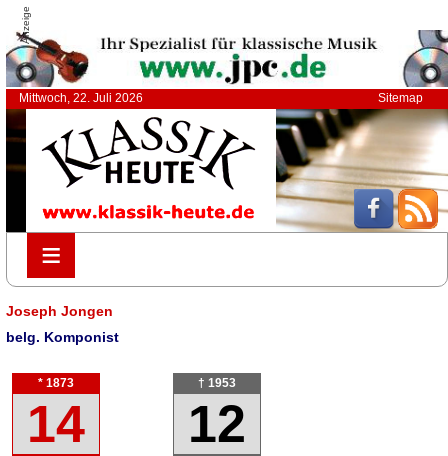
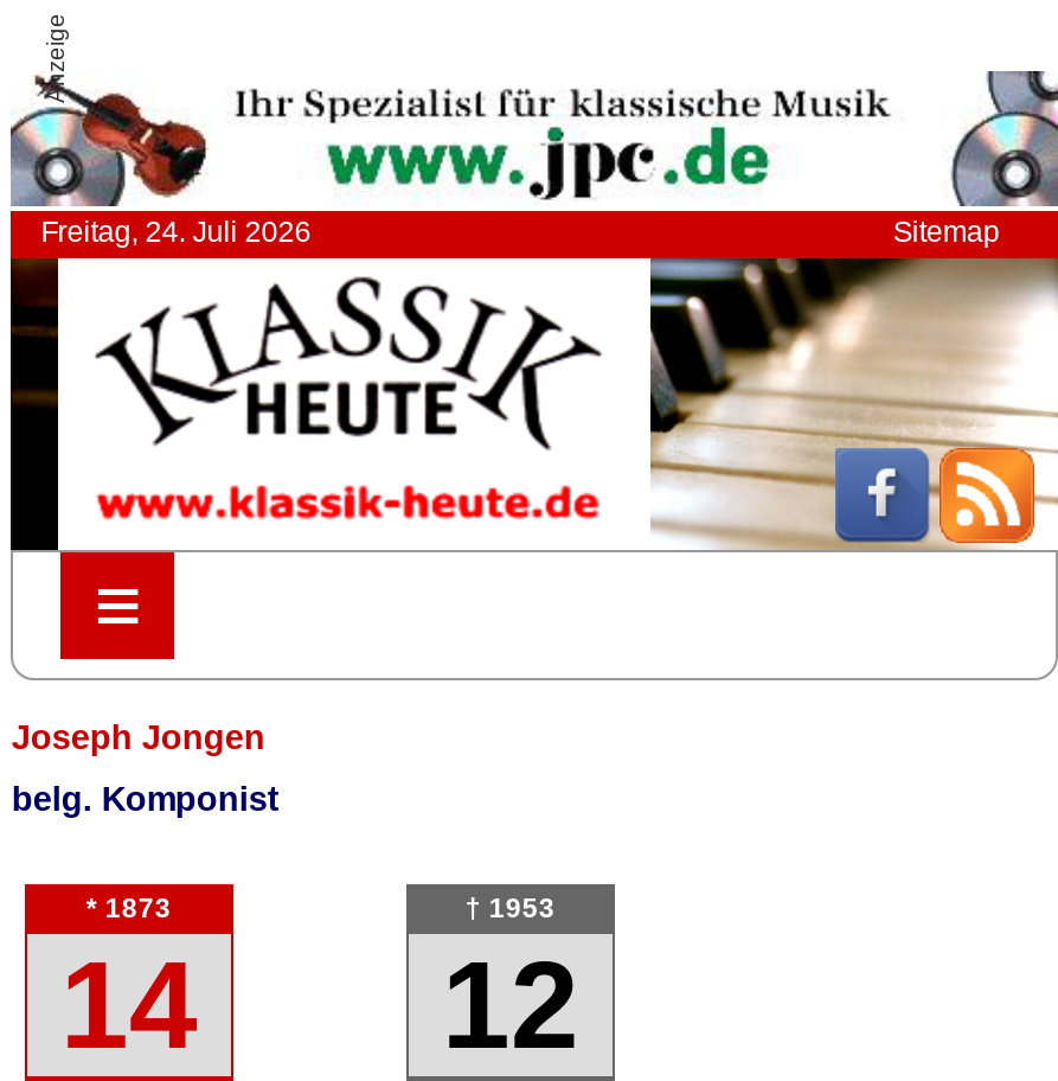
[19,91,143,105] Mittwoch, 22. Juli 2026 -> [41,216,311,249] Freitag, 24. Juli 2026

